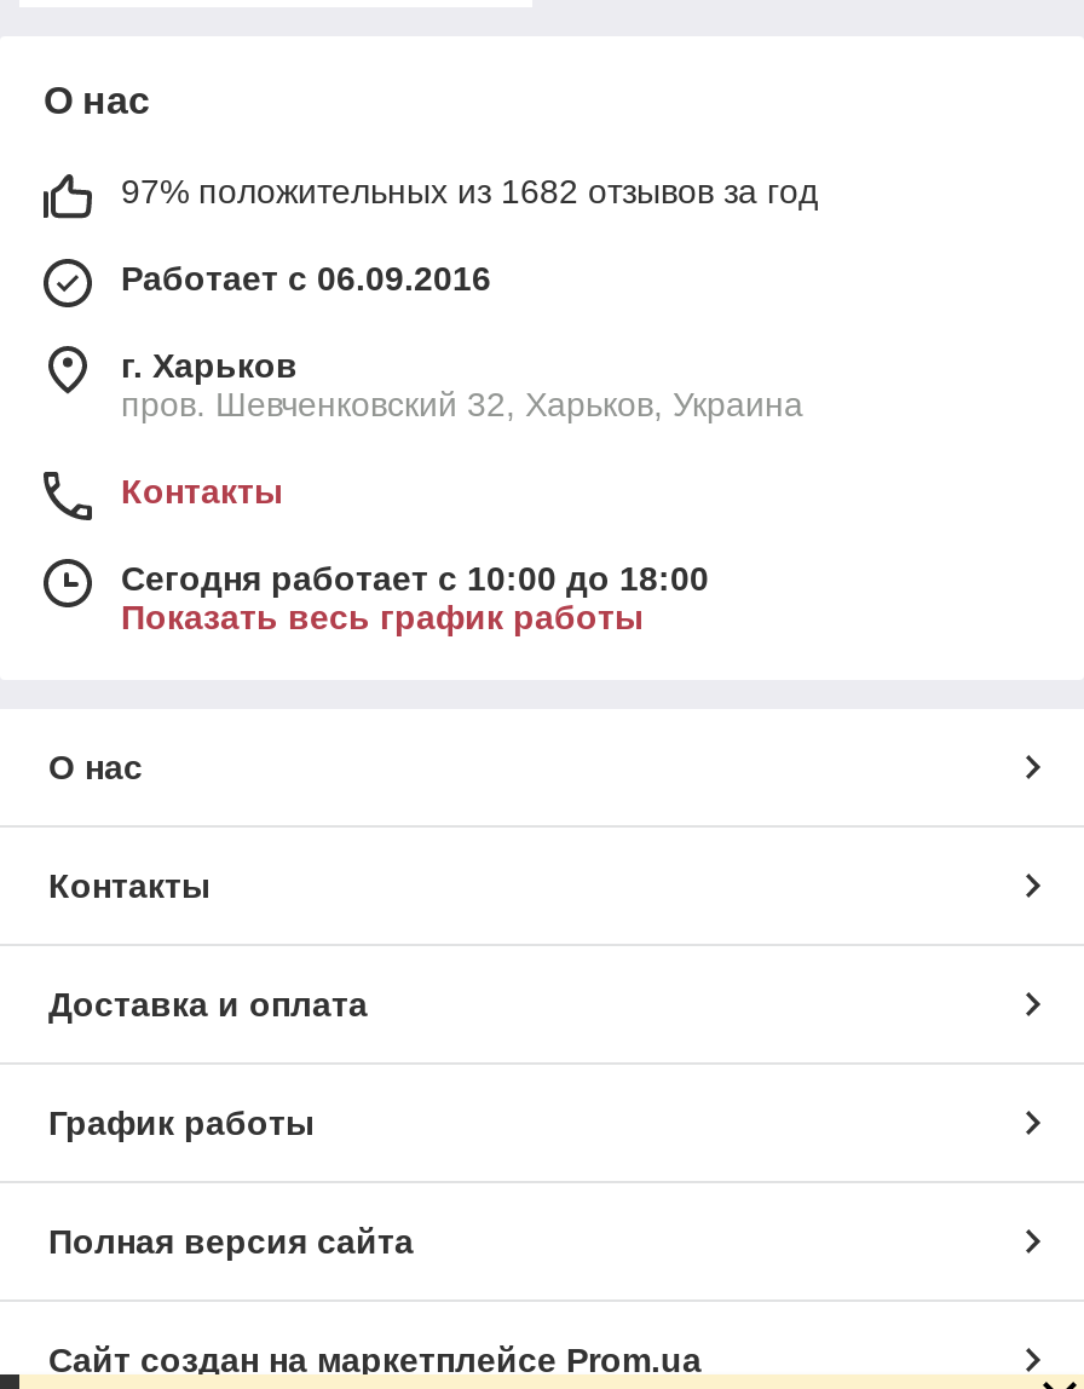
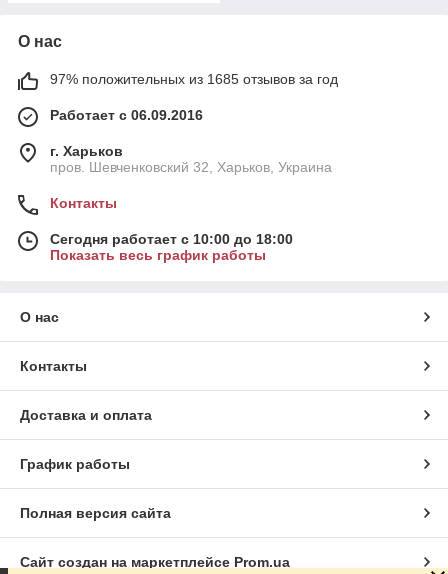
[121,171,818,210] 97% положительных из 1682 отзывов за год -> [50,71,338,87] 97% положительных из 1685 отзывов за год

